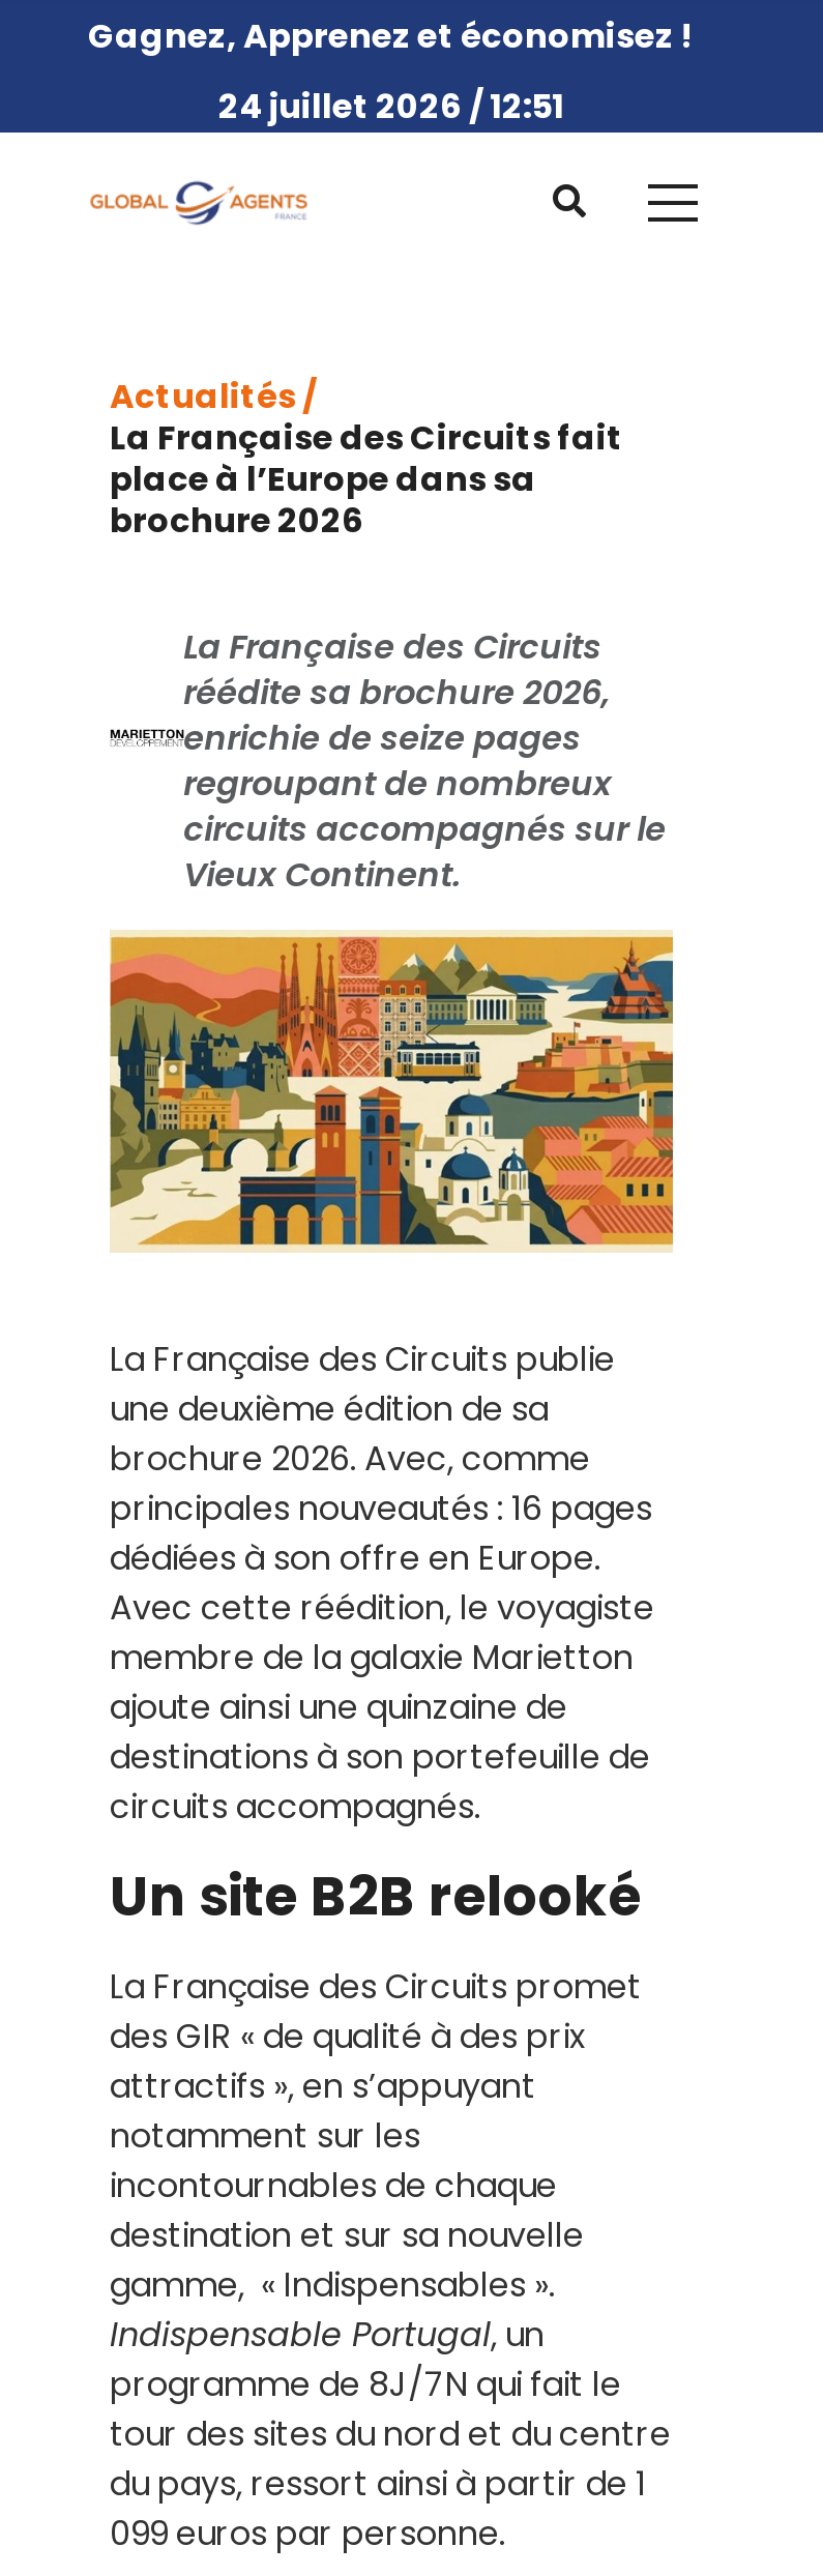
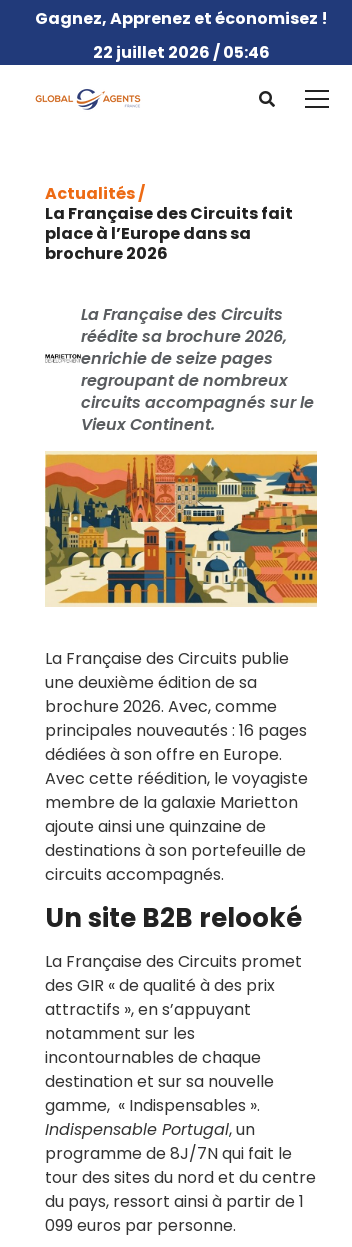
[218,83,564,130] 24 juillet 2026 / 12:51 -> [92,41,269,64] 22 juillet 2026 / 05:46

